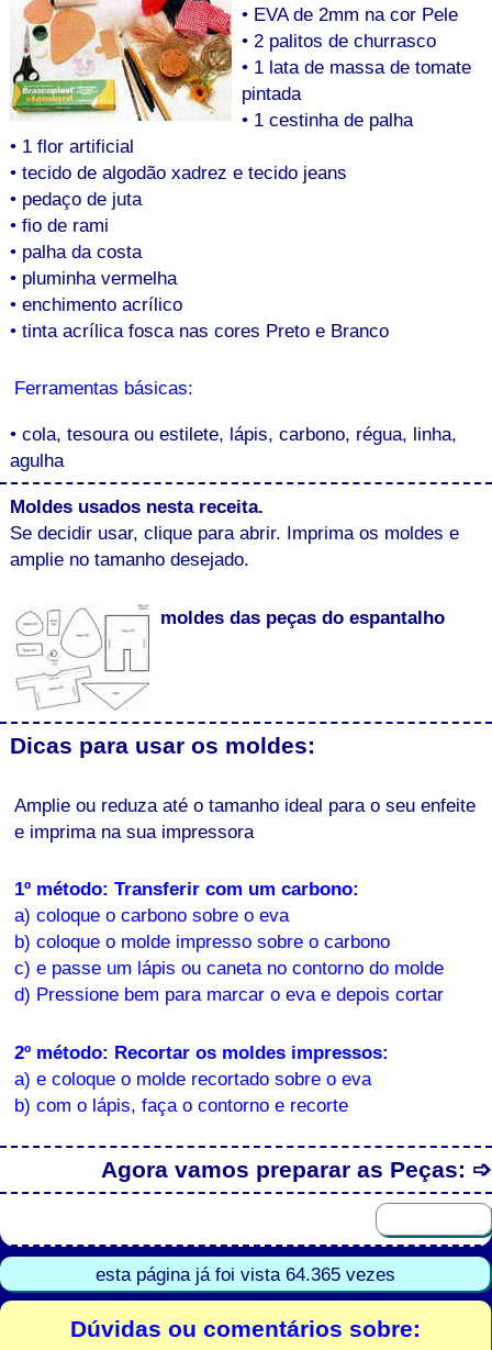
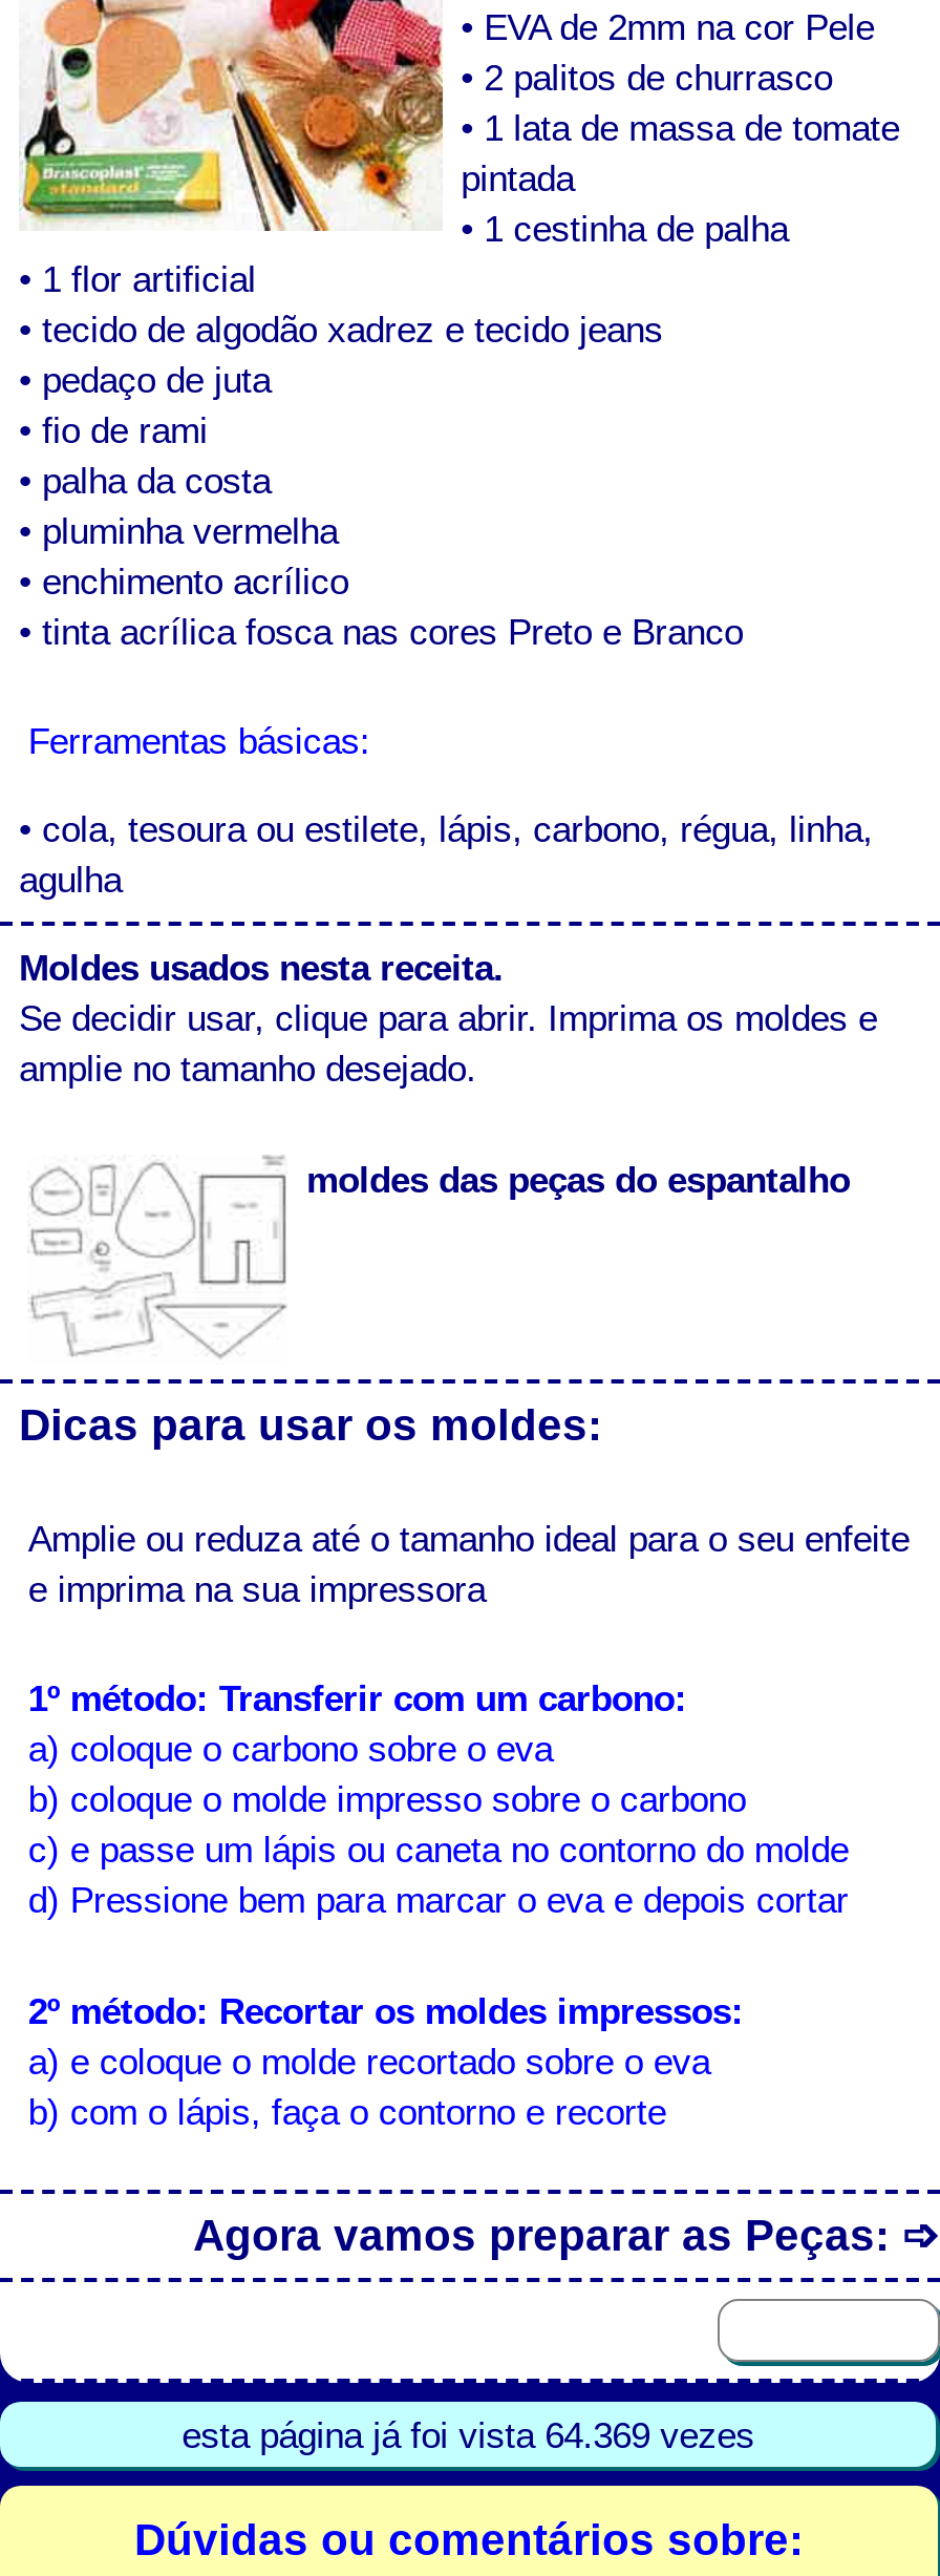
[95,1263,395,1285] esta página já foi vista 64.365 vezes -> [182,2414,755,2456] esta página já foi vista 64.369 vezes

